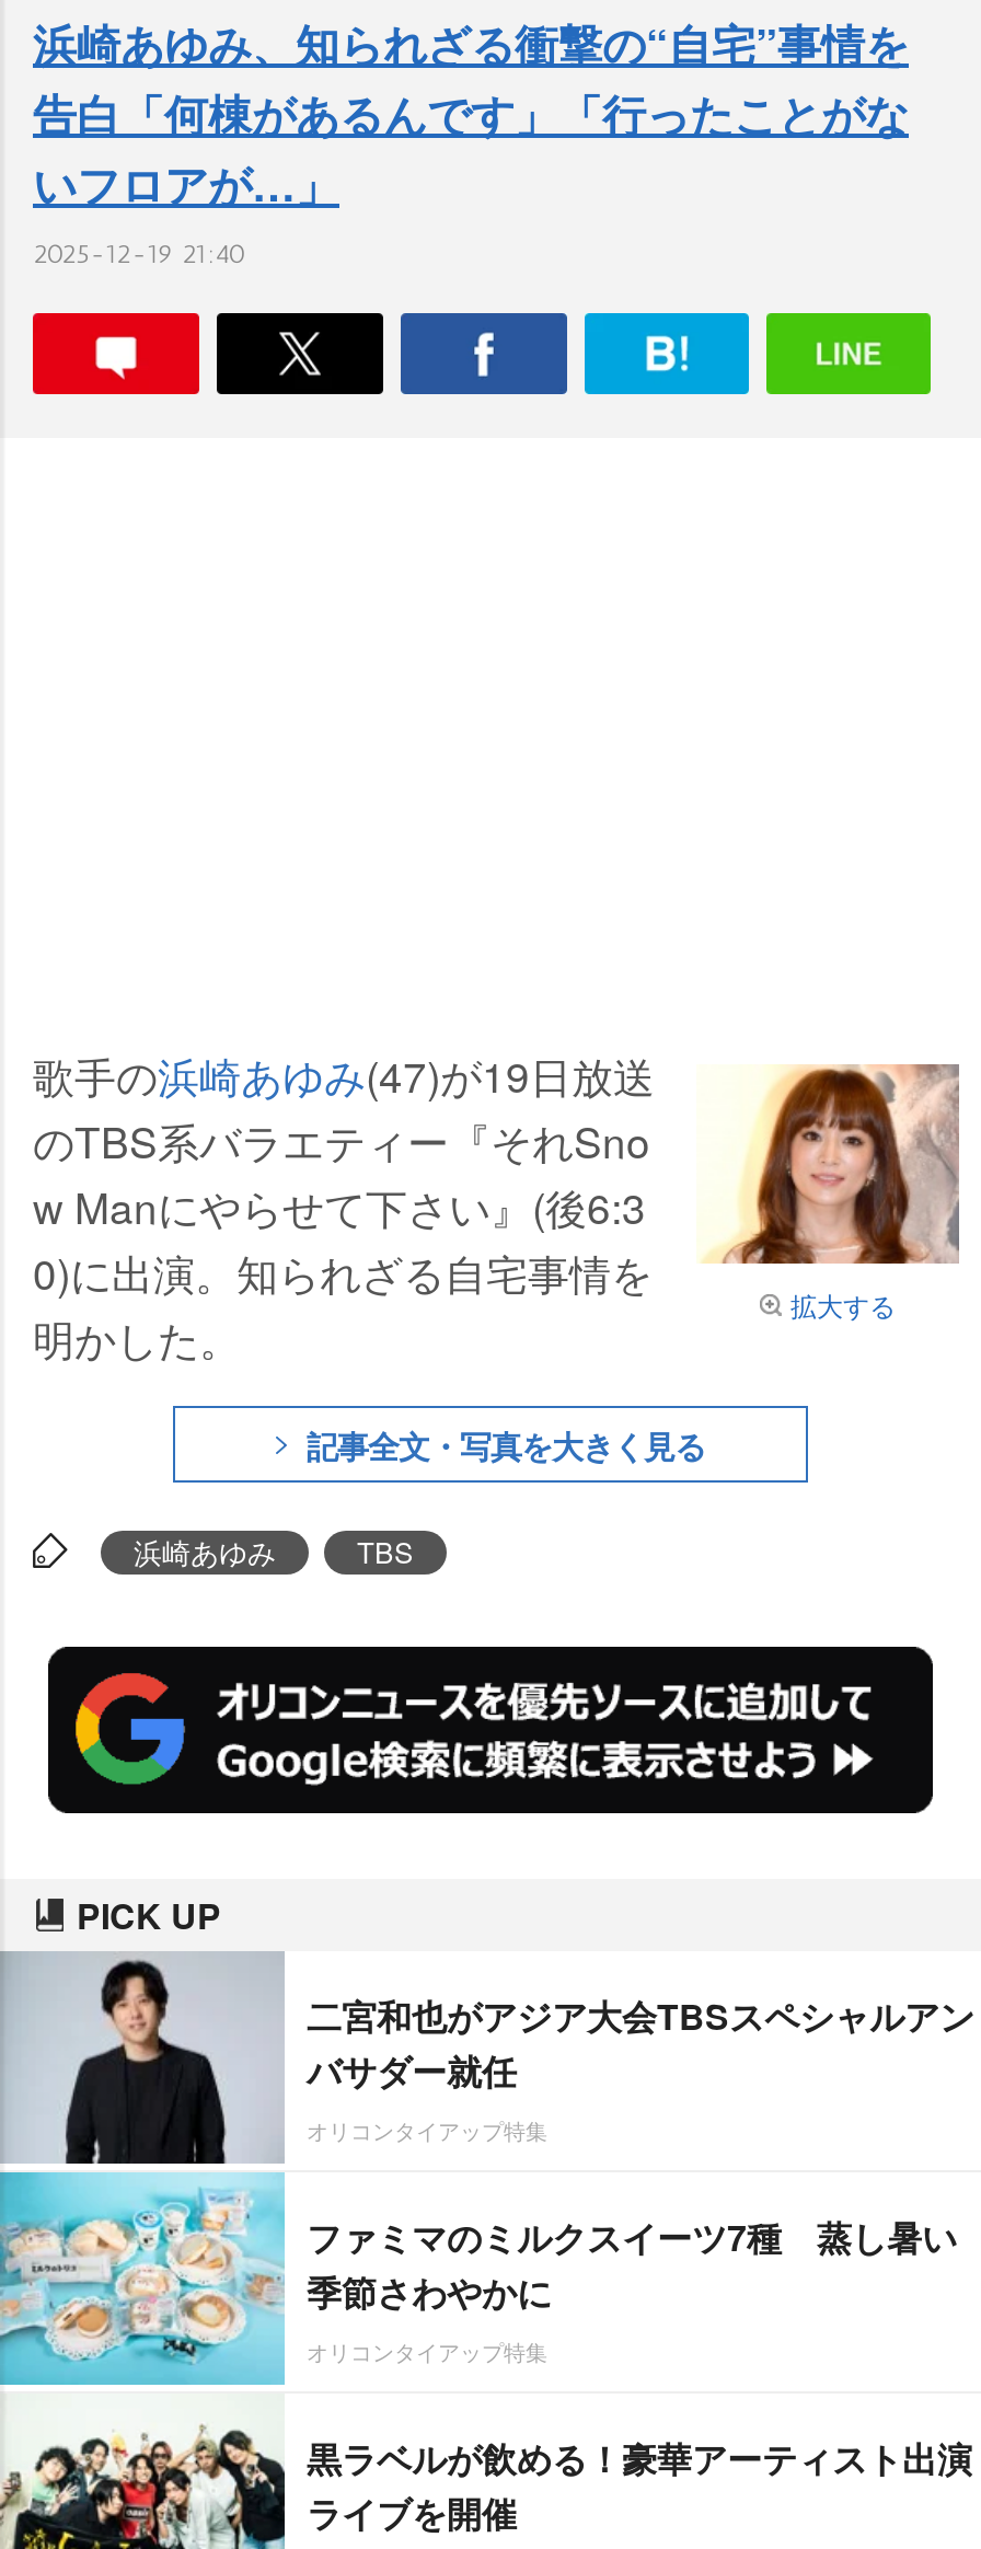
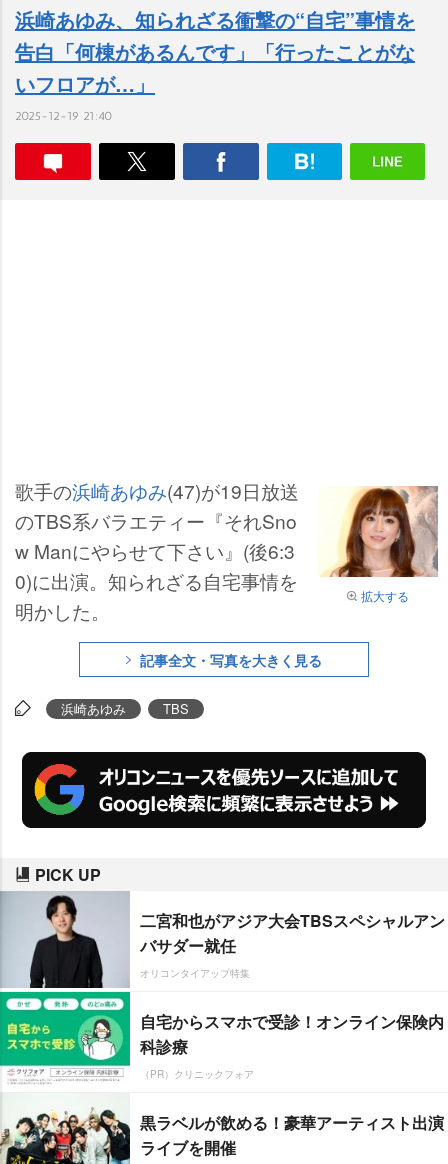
[7,2170,957,2387] [image] | ファミマのミルクスイーツ7種 蒸し暑い | 季節さわやかに | オリコンタイアップ特集 -> [3,991,444,1089] [image] | 自宅からスマホで受診！オンライン保険内 | 科診療 | （PR）クリニックフォア

